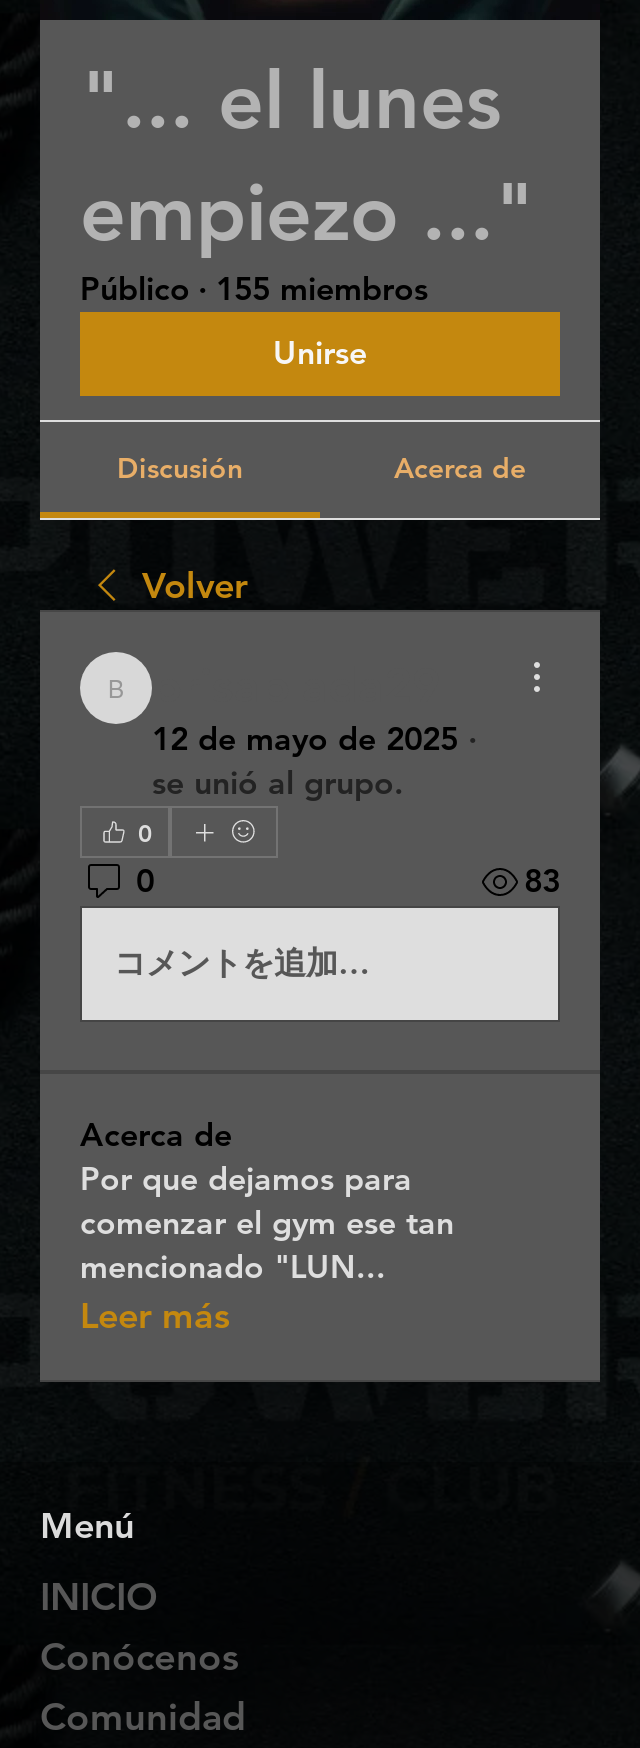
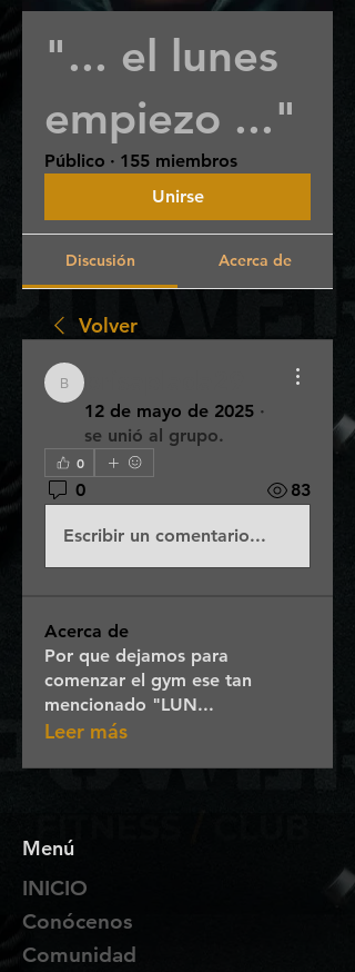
[114,944,370,982] コメントを追加… -> [63,525,266,546] Escribir un comentario...

